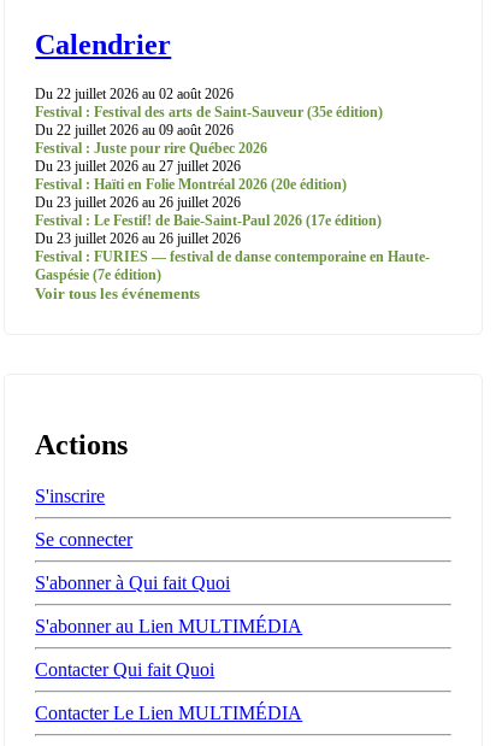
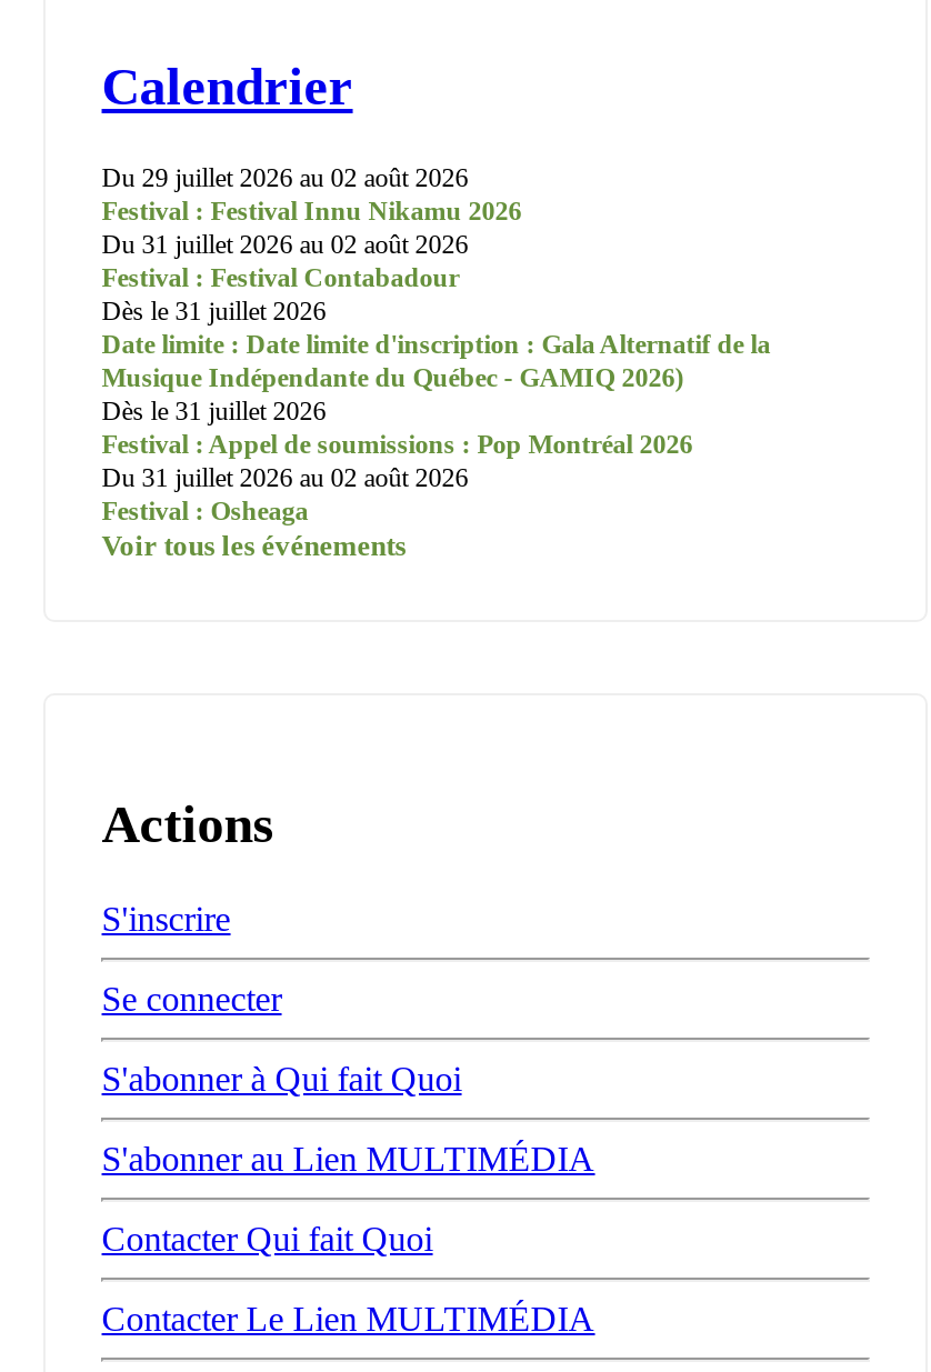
[35,86,430,283] Du 22 juillet 2026 au 02 août 2026 | Festival : Festival des arts de Saint-Sauveur (35e édition) | Du 22 juillet 2026 au 09 août 2026 | Festival : Juste pour rire Québec 2026 | Du 23 juillet 2026 au 27 juillet 2026 | Festival : Haïti en Folie Montréal 2026 (20e édition) | Du 23 juillet 2026 au 26 juillet 2026 | Festival : Le Festif! de Baie-Saint-Paul 2026 (17e édition) | Du 23 juillet 2026 au 26 juillet 2026 | Festival : FURIES — festival de danse contemporaine en Haute- | Gaspésie (7e édition) -> [102,162,771,527] Du 29 juillet 2026 au 02 août 2026 | Festival : Festival Innu Nikamu 2026 | Du 31 juillet 2026 au 02 août 2026 | Festival : Festival Contabadour | Dès le 31 juillet 2026 | Date limite : Date limite d'inscription : Gala Alternatif de la | Musique Indépendante du Québec - GAMIQ 2026) | Dès le 31 juillet 2026 | Festival : Appel de soumissions : Pop Montréal 2026 | Du 31 juillet 2026 au 02 août 2026 | Festival : Osheaga

